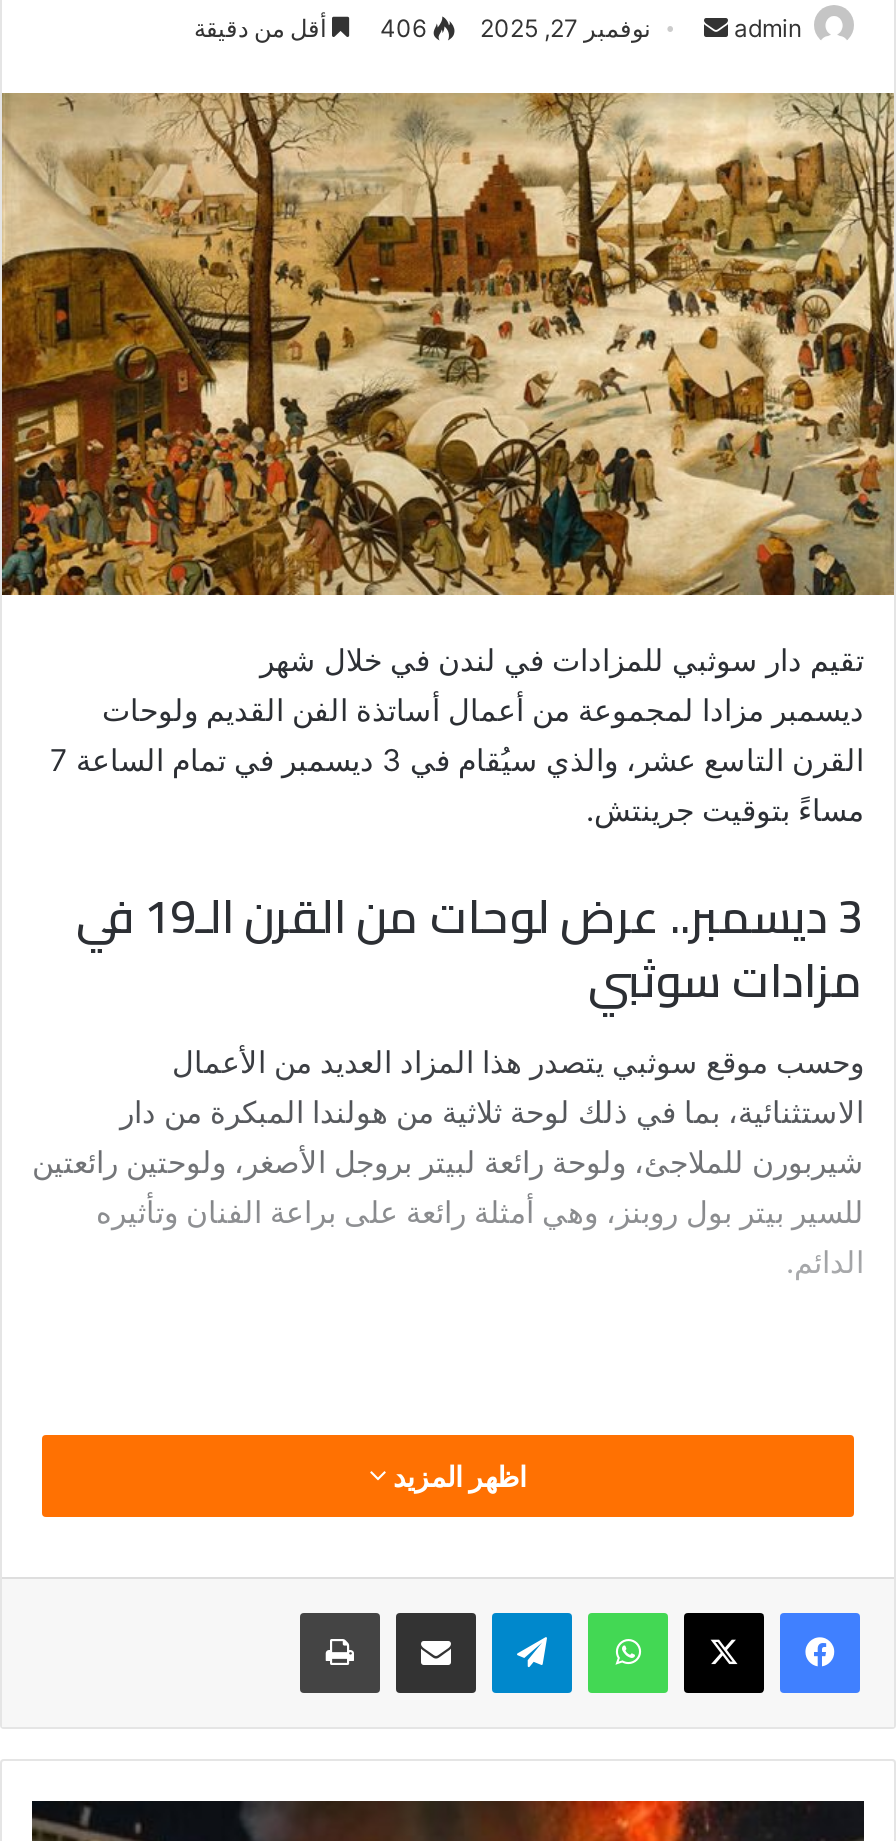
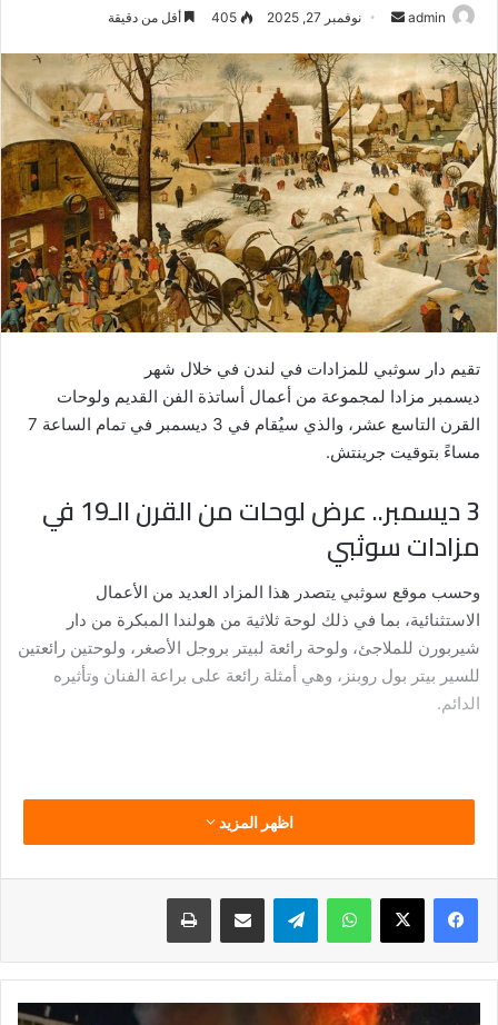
[380,13,426,43] 406 -> [211,9,237,25] 405

